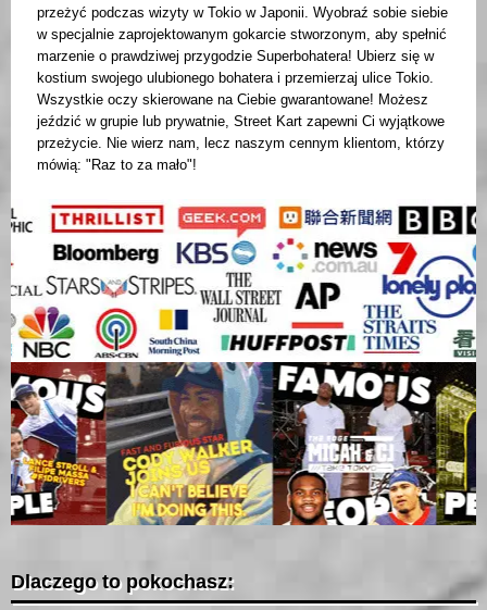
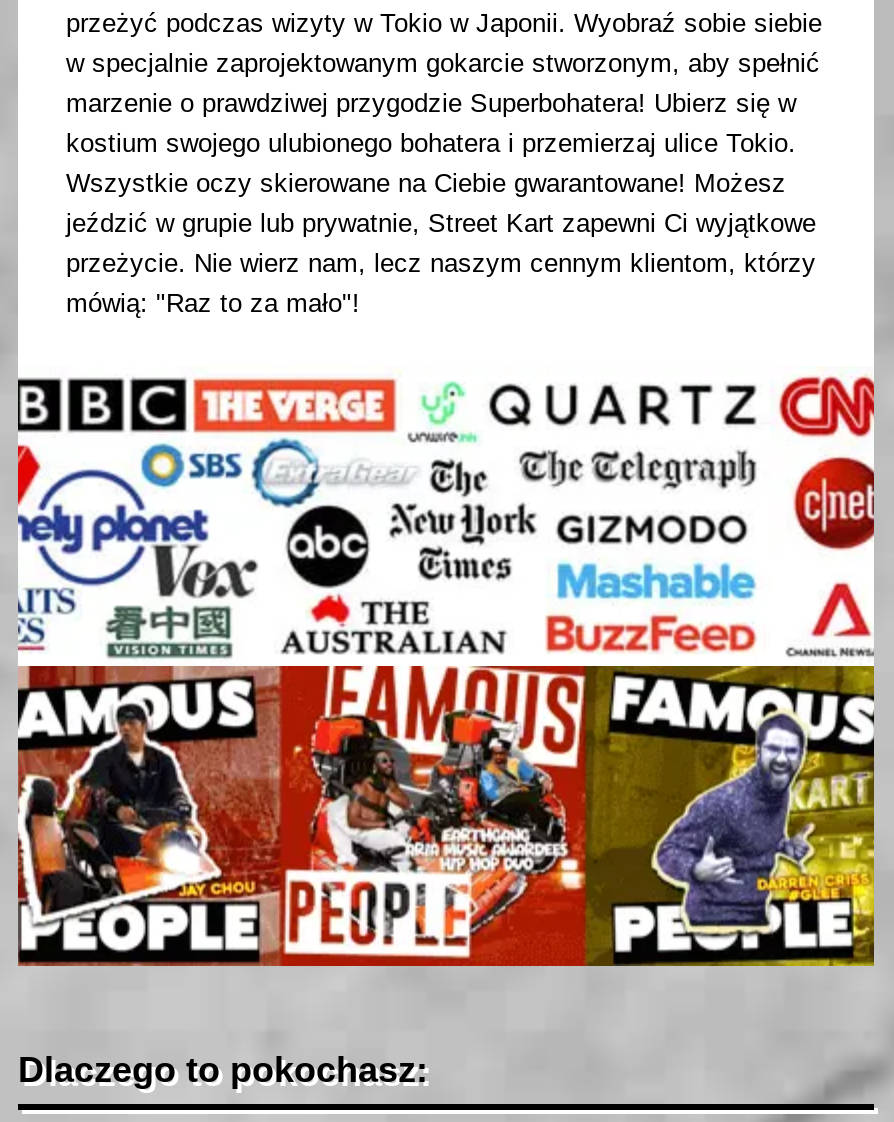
[10,203,477,526] [image] -> [16,376,876,968] [image]

